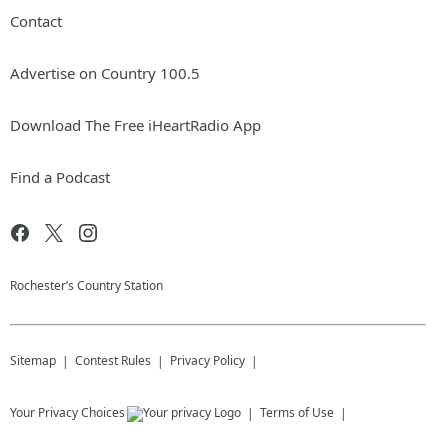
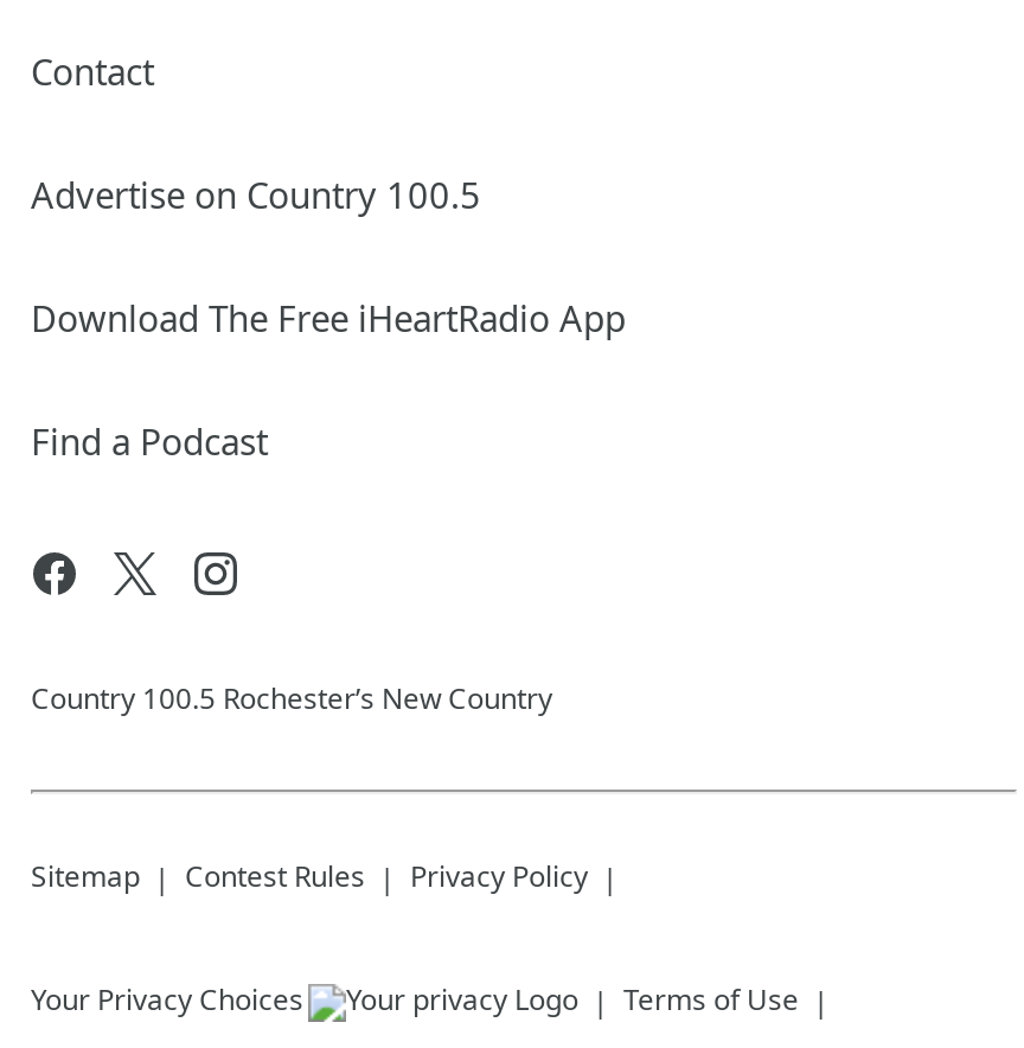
[10,277,163,294] Rochester’s Country Station -> [31,678,552,718] Country 100.5 Rochester’s New Country

